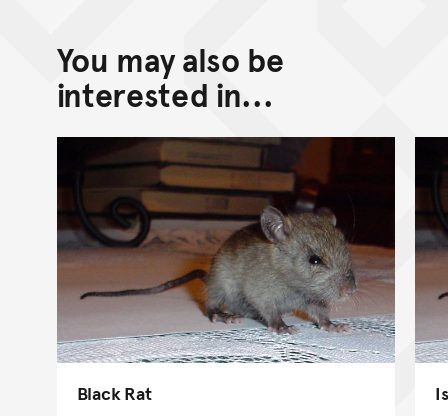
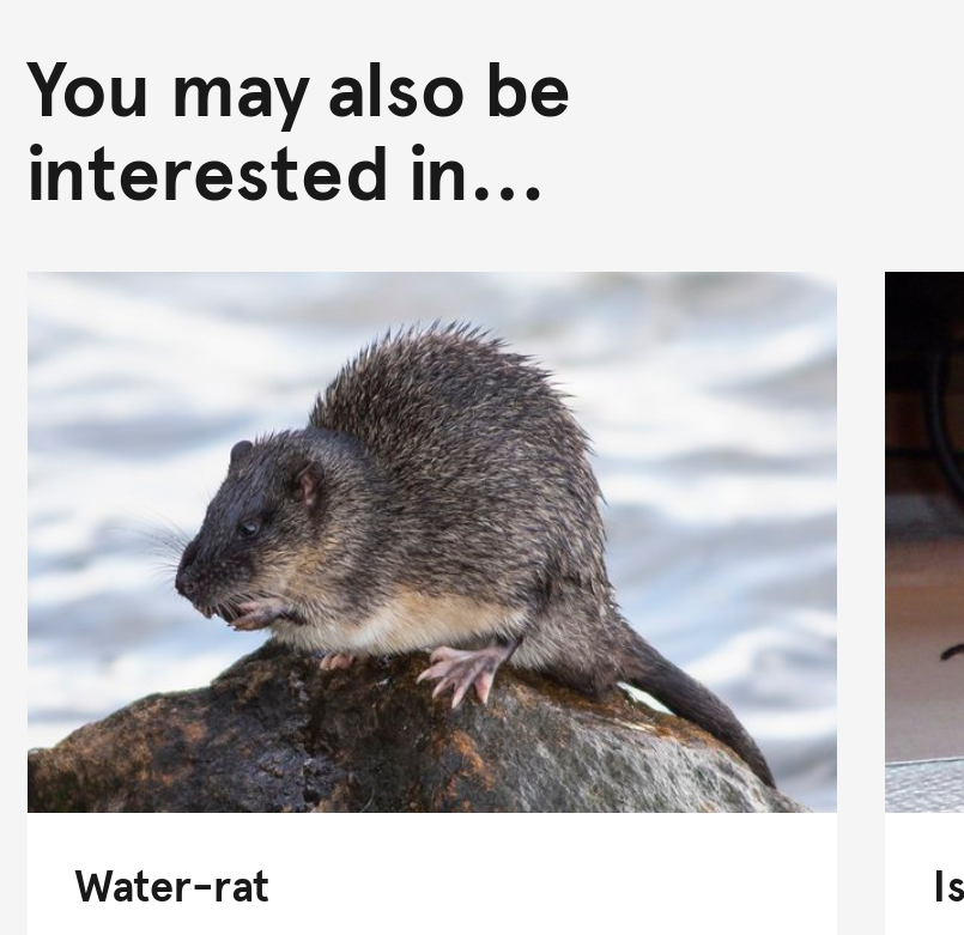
[56,136,396,405] [image] | Black Rat -> [25,272,837,913] [image] | Water-rat

